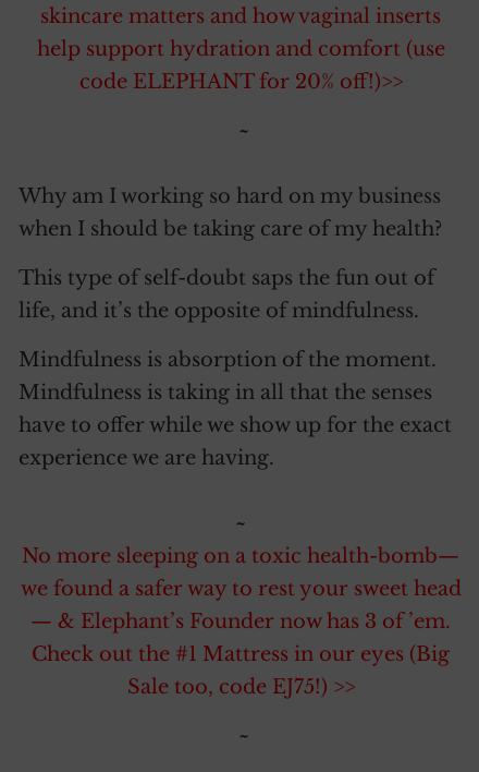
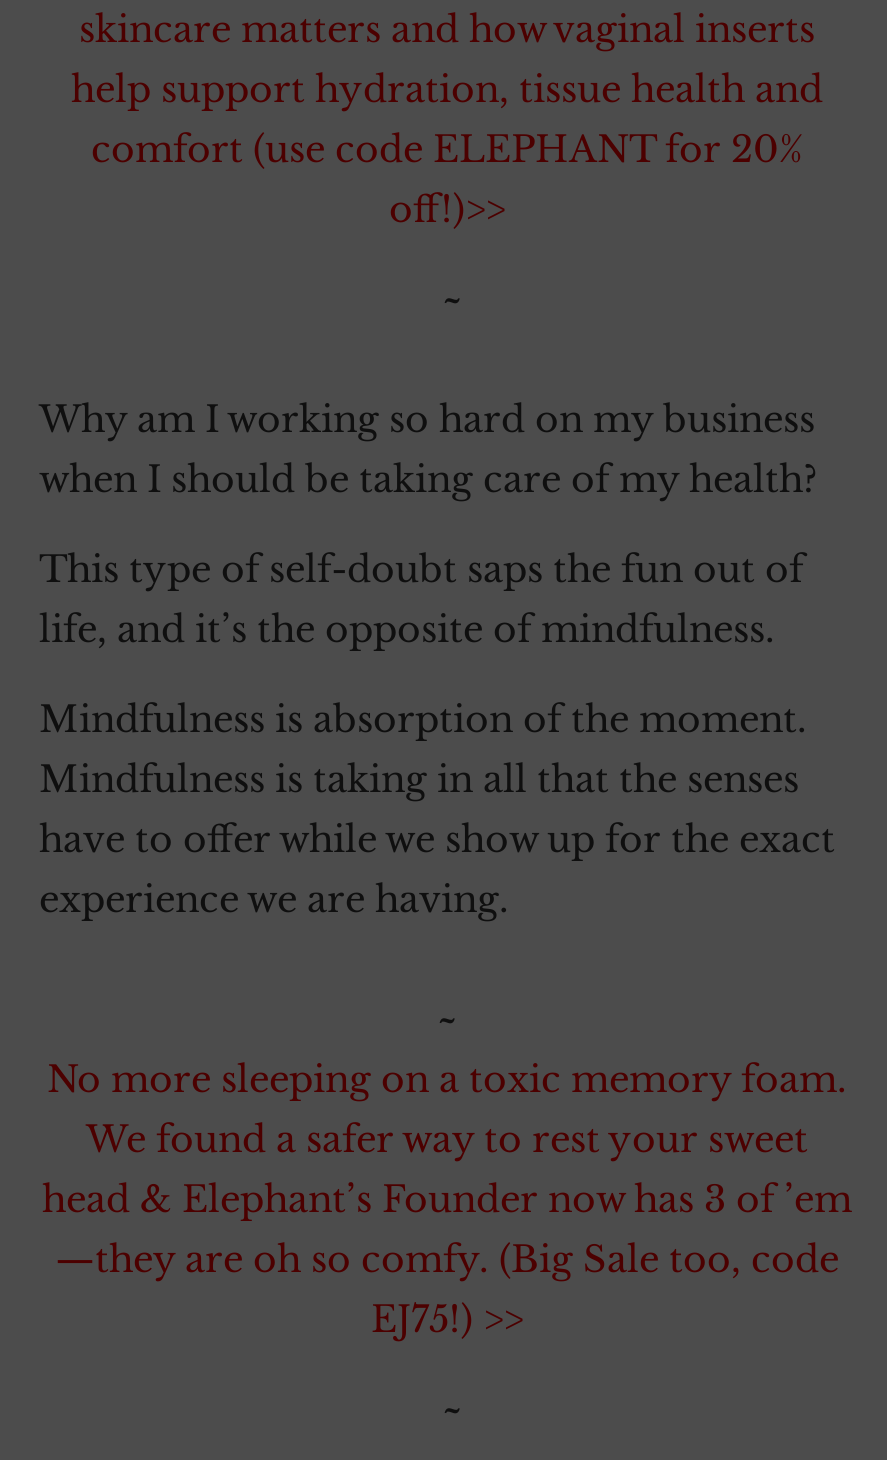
[36,37,445,94] help support hydration and comfort (use | code ELEPHANT for 20% off!)>> -> [71,68,823,232] help support hydration, tissue health and | comfort (use code ELEPHANT for 20% | off!)>>
[20,544,461,699] No more sleeping on a toxic health-bomb— | we found a safer way to rest your sweet head | — & Elephant’s Founder now has 3 of ’em. | Check out the #1 Mattress in our eyes (Big | Sale too, code EJ75!) >> -> [42,1058,852,1342] No more sleeping on a toxic memory foam. | We found a safer way to rest your sweet | head & Elephant’s Founder now has 3 of ’em | —they are oh so comfy. (Big Sale too, code | EJ75!) >>

